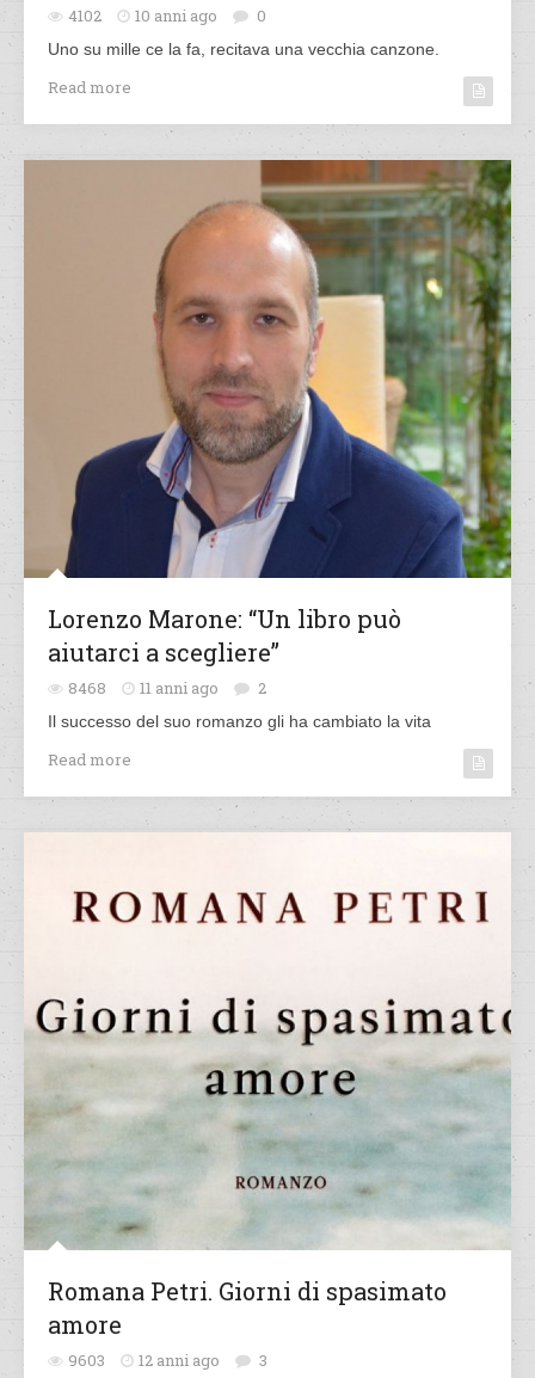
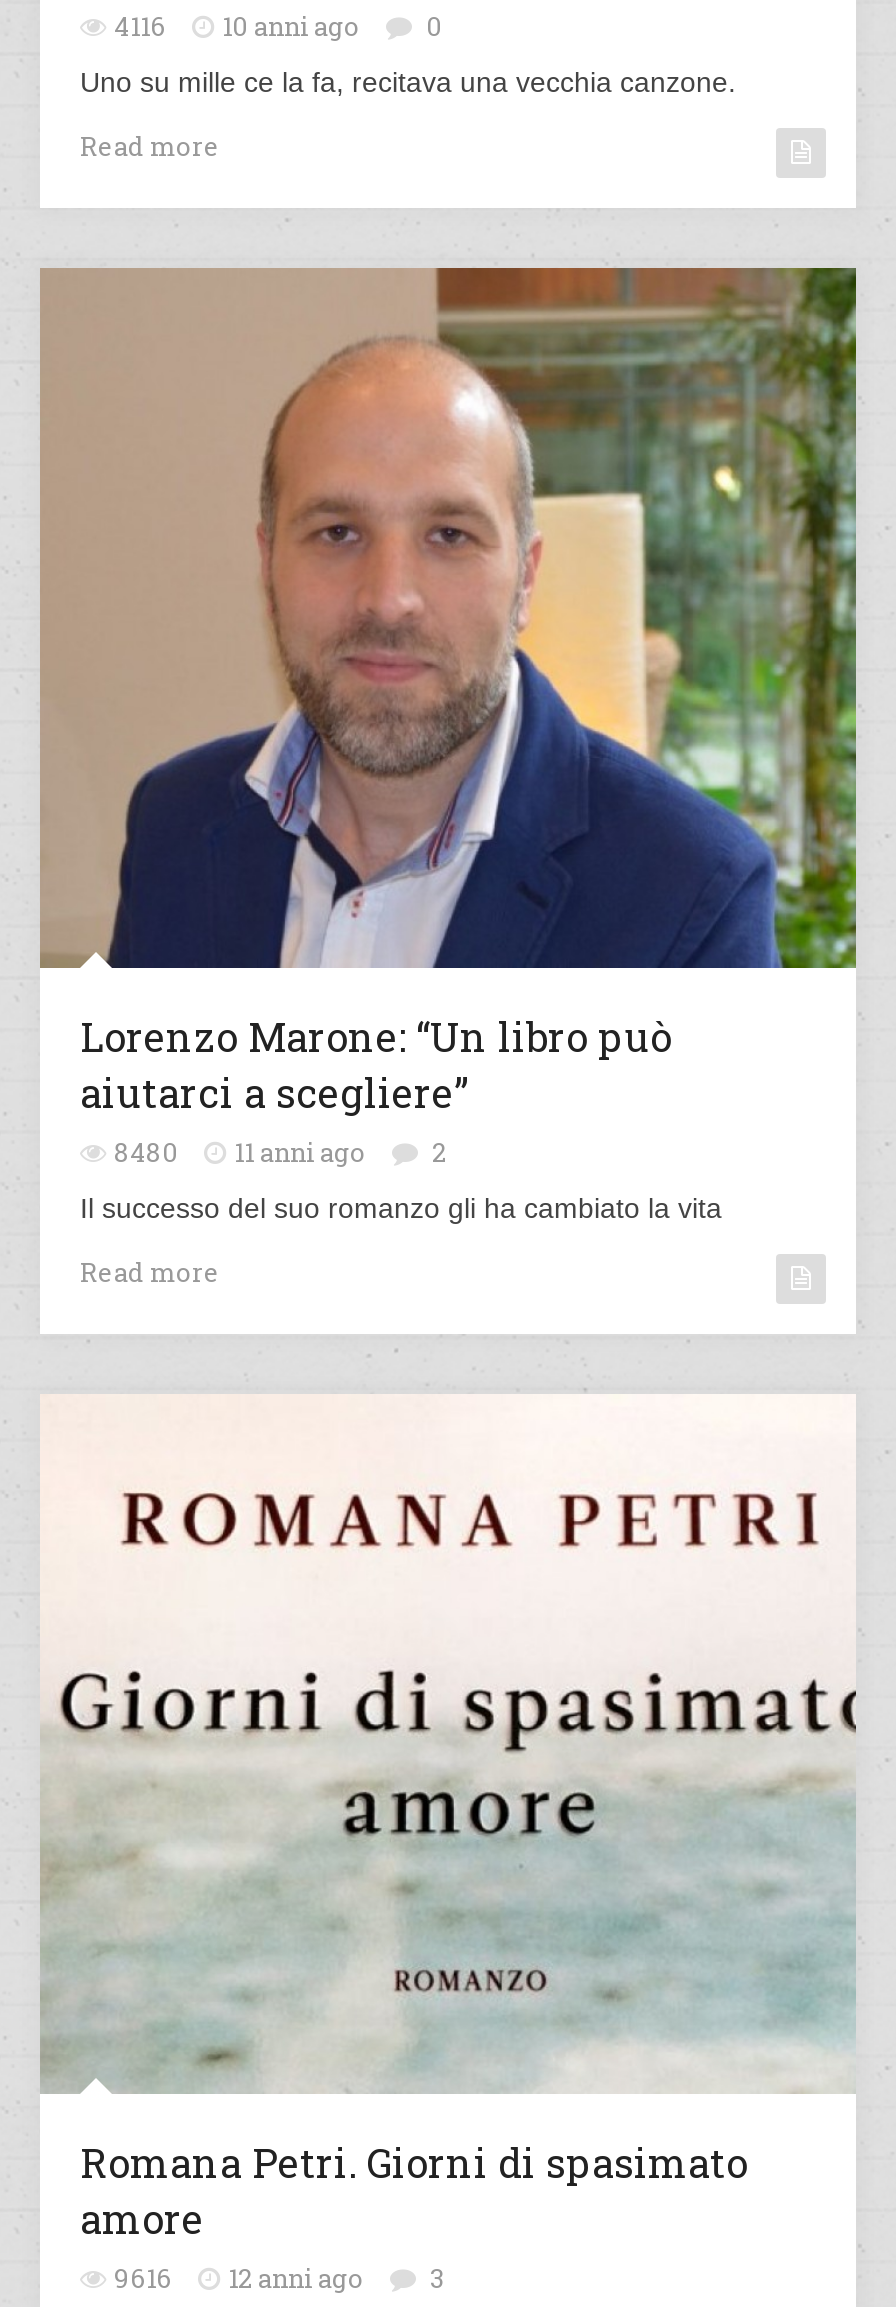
[68,5,266,26] 4102 10 anni ago 0 -> [114,8,442,44] 4116 10 anni ago 0
[68,677,106,698] 8468 -> [114,1134,178,1170] 8480
[68,1349,267,1370] 9603 12 anni ago 3 -> [114,2259,444,2295] 9616 12 anni ago 3

